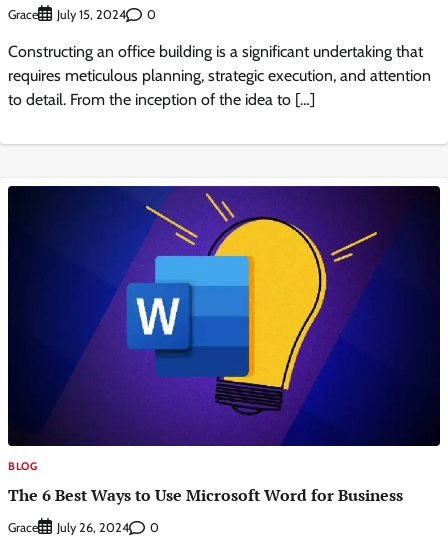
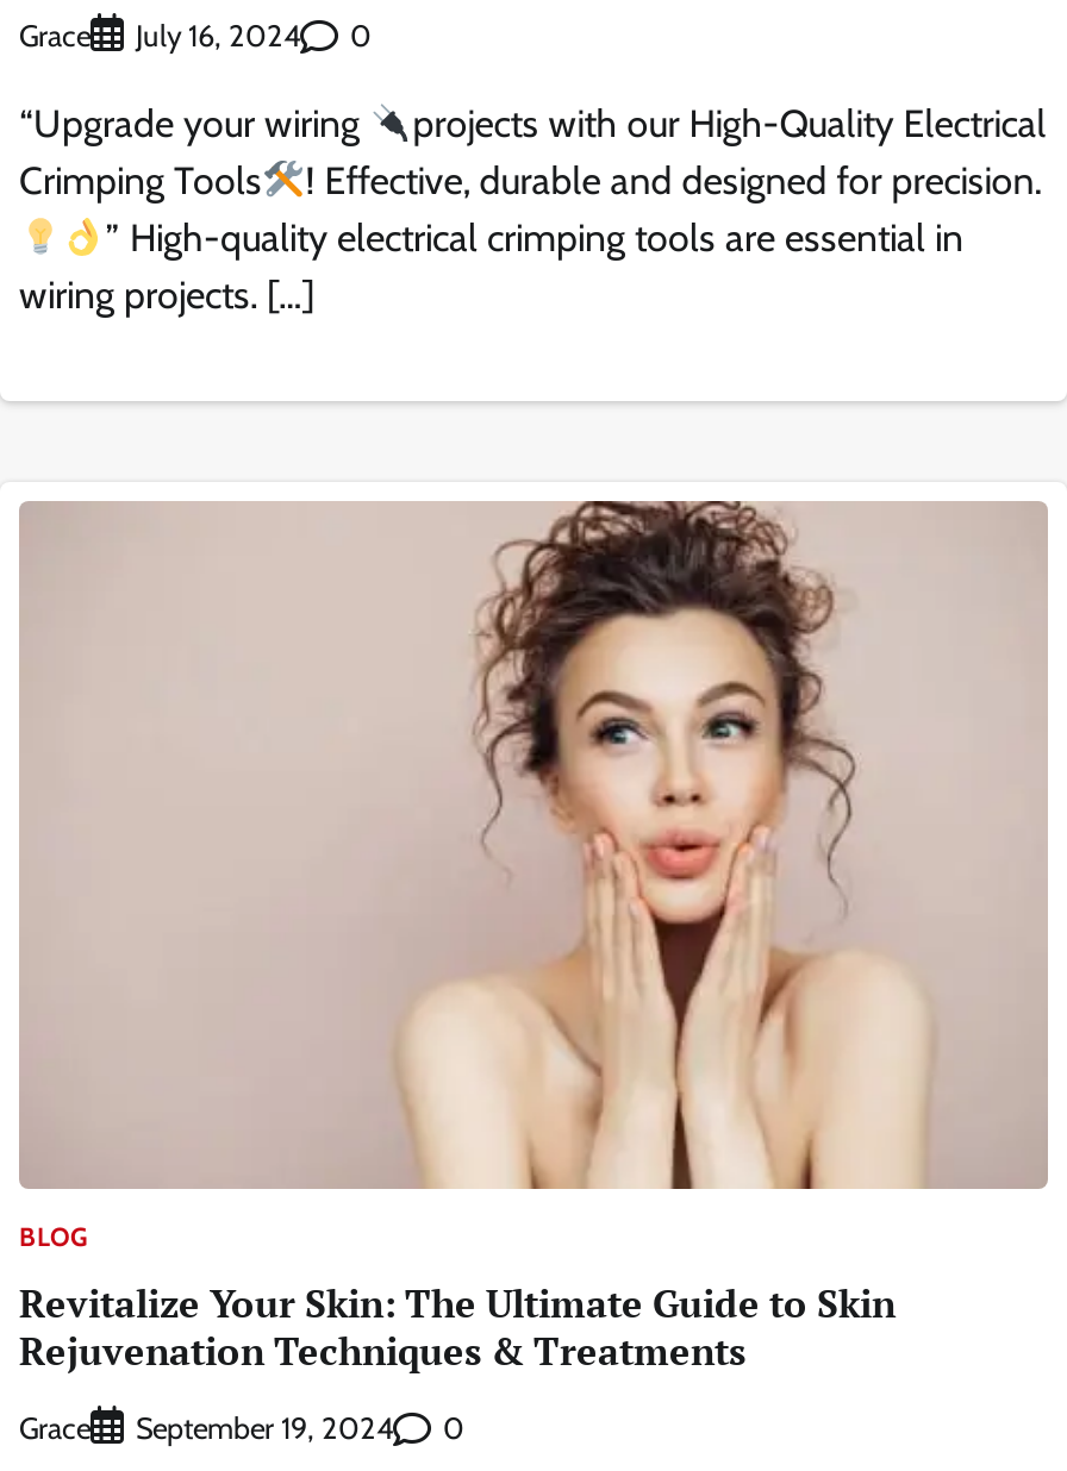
[57,7,126,22] July 15, 2024 -> [136,18,300,54] July 16, 2024
[8,42,431,109] Constructing an office building is a significant undertaking that | requires meticulous planning, strategic execution, and attention | to detail. From the inception of the idea to […] -> [19,101,1046,318] “Upgrade your wiring | projects with our High-Quality Electrical | Crimping Tools | ! Effective, durable and designed for precision. | ” High-quality electrical crimping tools are essential in | wiring projects. […]
[7,185,441,506] [image] | The 6 Best Ways to Use Microsoft Word for Business -> [19,497,1048,1377] [image] | Revitalize Your Skin: The Ultimate Guide to Skin | Rejuvenation Techniques & Treatments
[57,520,129,535] July 26, 2024 -> [136,1411,393,1447] September 19, 2024

